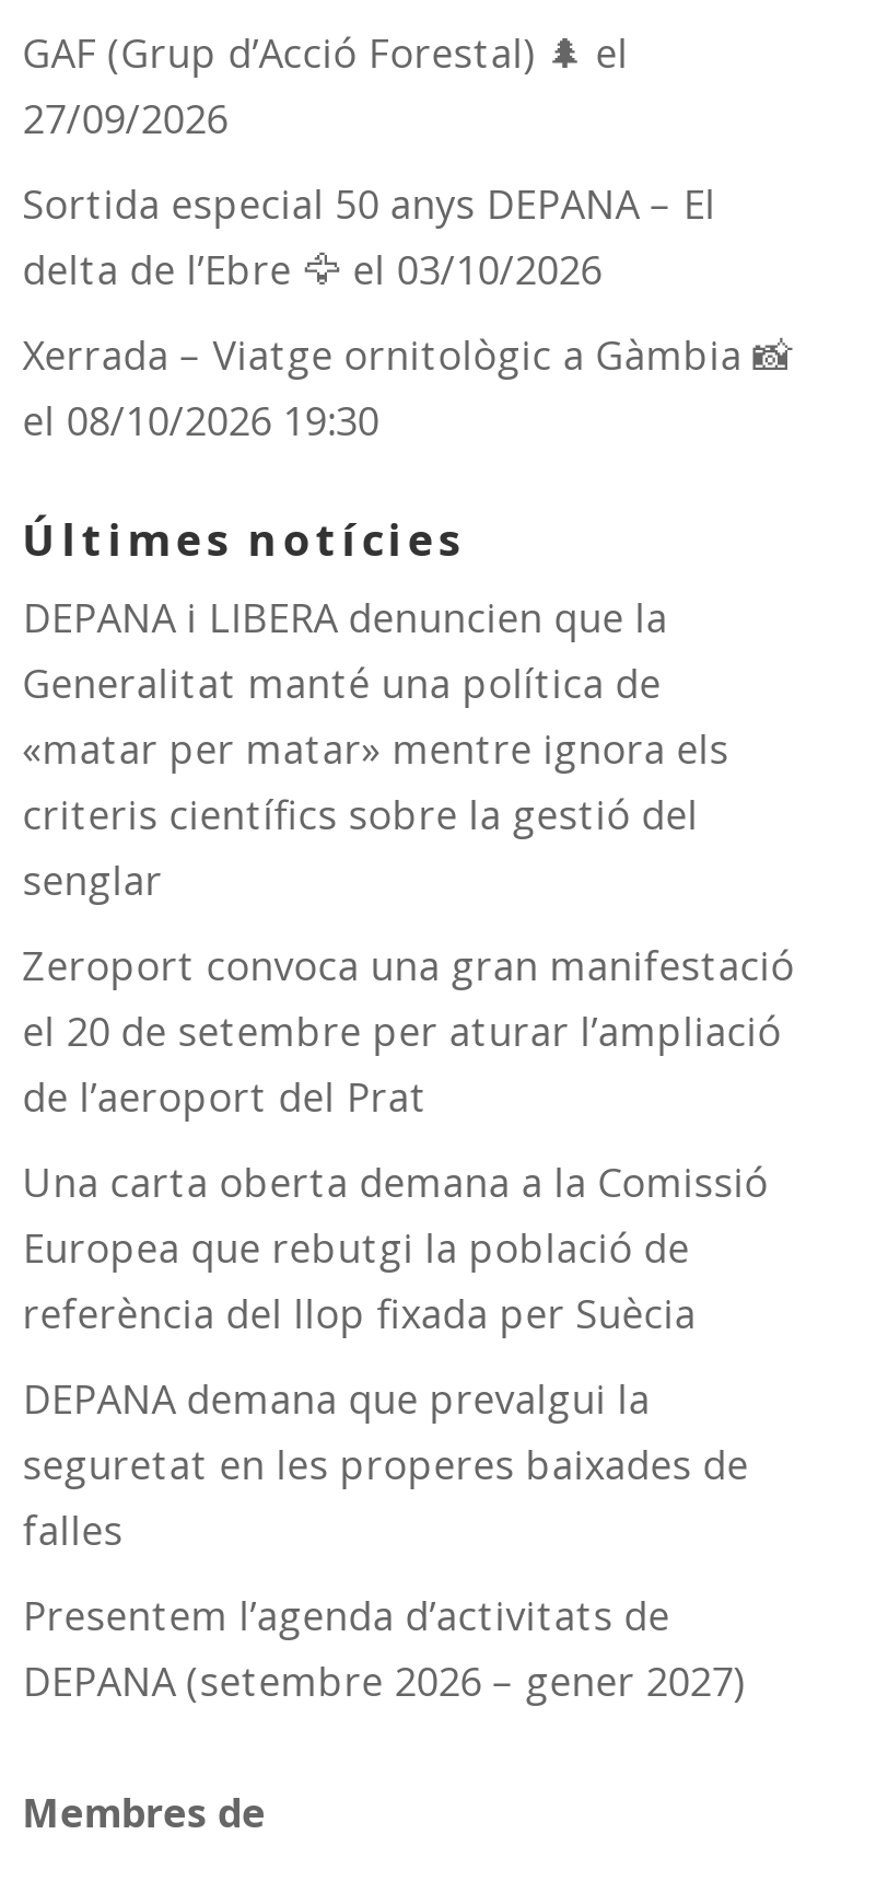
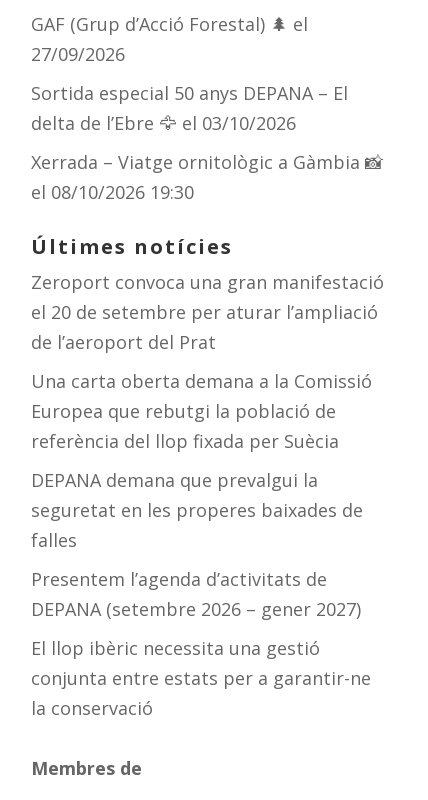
[23,591,729,906] DEPANA i LIBERA denuncien que la | Generalitat manté una política de | «matar per matar» mentre ignora els | criteris científics sobre la gestió del | senglar -> none
moved [23,939,795,1707] -> [31,270,384,621]: Zeroport convoca una gran manifestació | el 20 de setembre per aturar l’ampliació | de l’aeroport del Prat | ... | Presentem l’agenda d’activitats de | DEPANA (setembre 2026 – gener 2027)
none -> [31,636,371,720] El llop ibèric necessita una gestió | conjunta entre estats per a garantir-ne | la conservació

